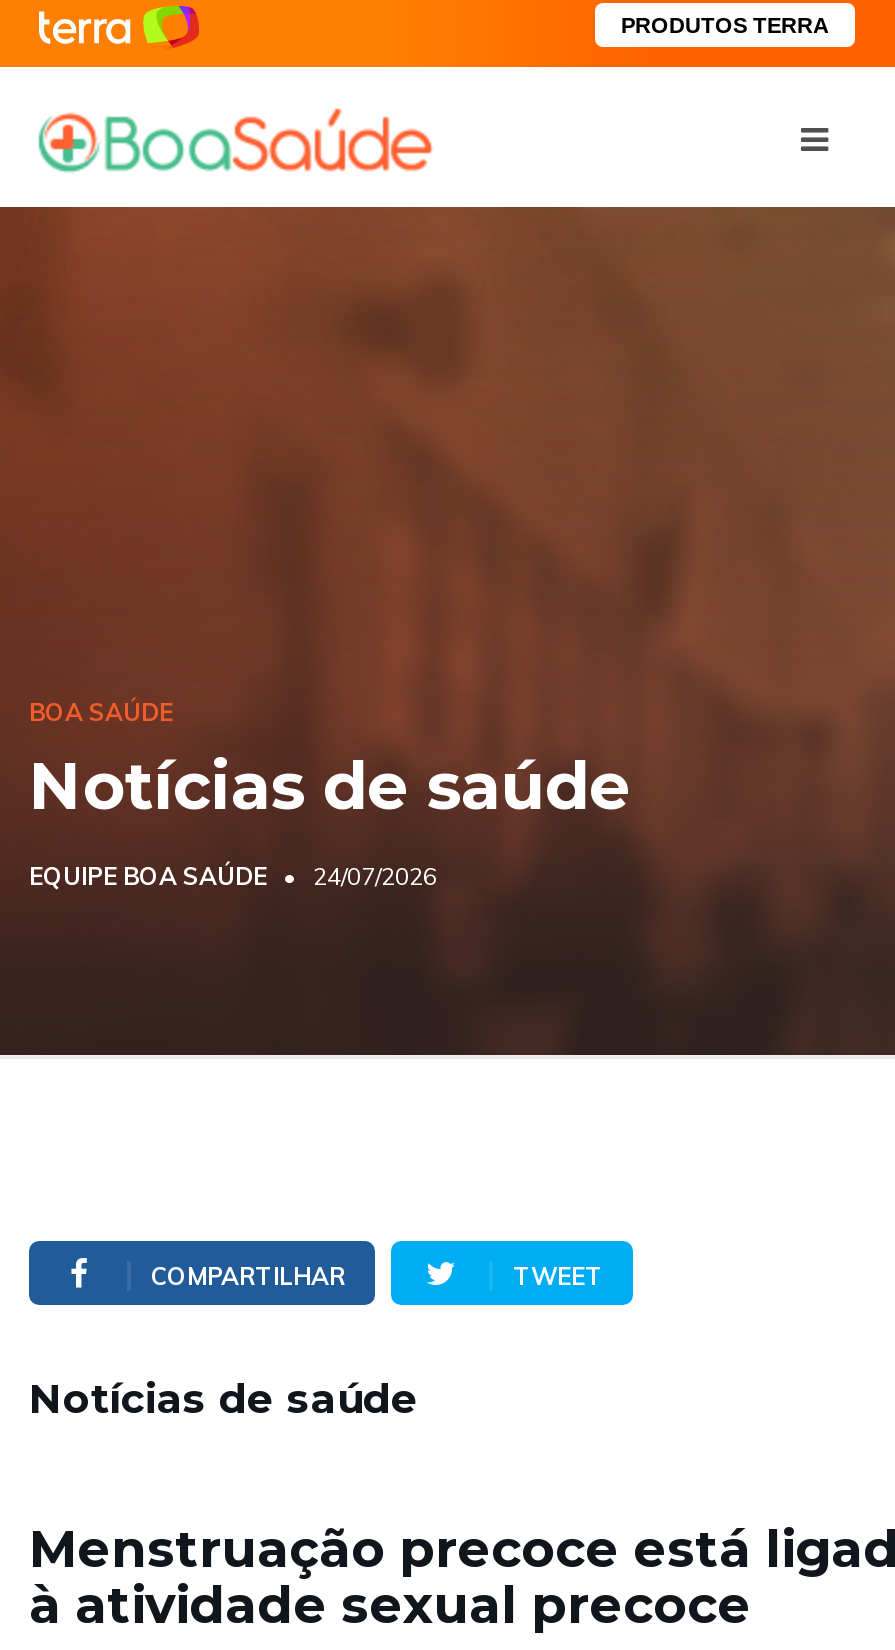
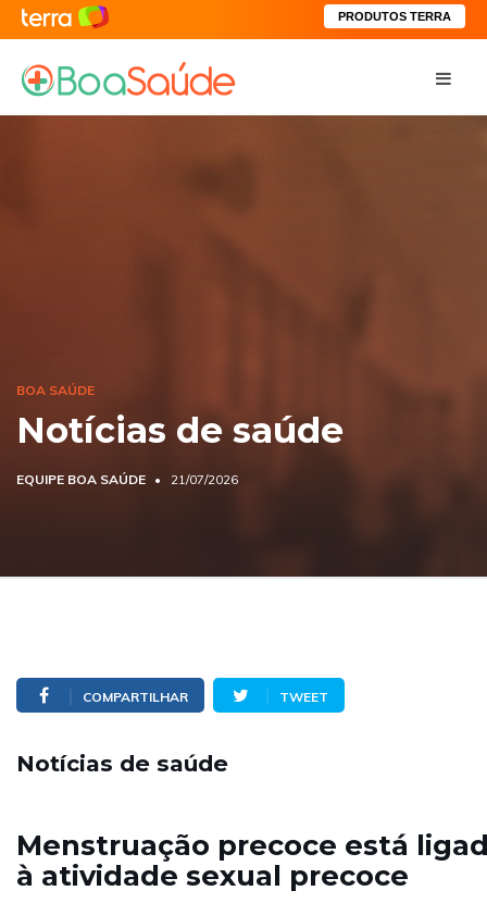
[29,861,437,891] EQUIPE BOA SAÚDE 24/07/2026 -> [16,471,238,487] EQUIPE BOA SAÚDE 21/07/2026

